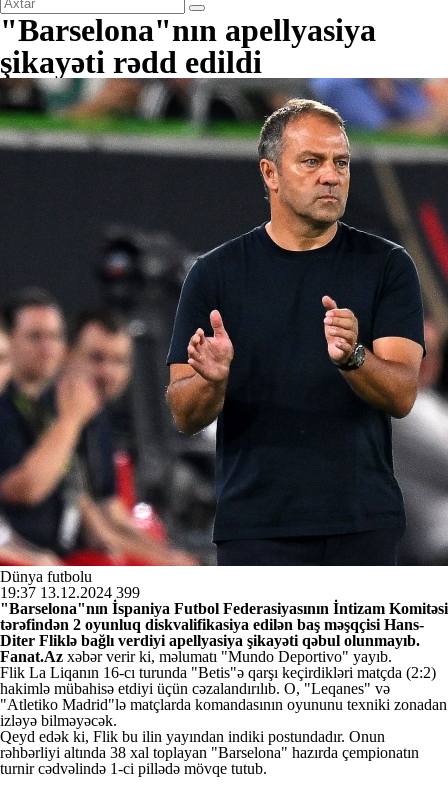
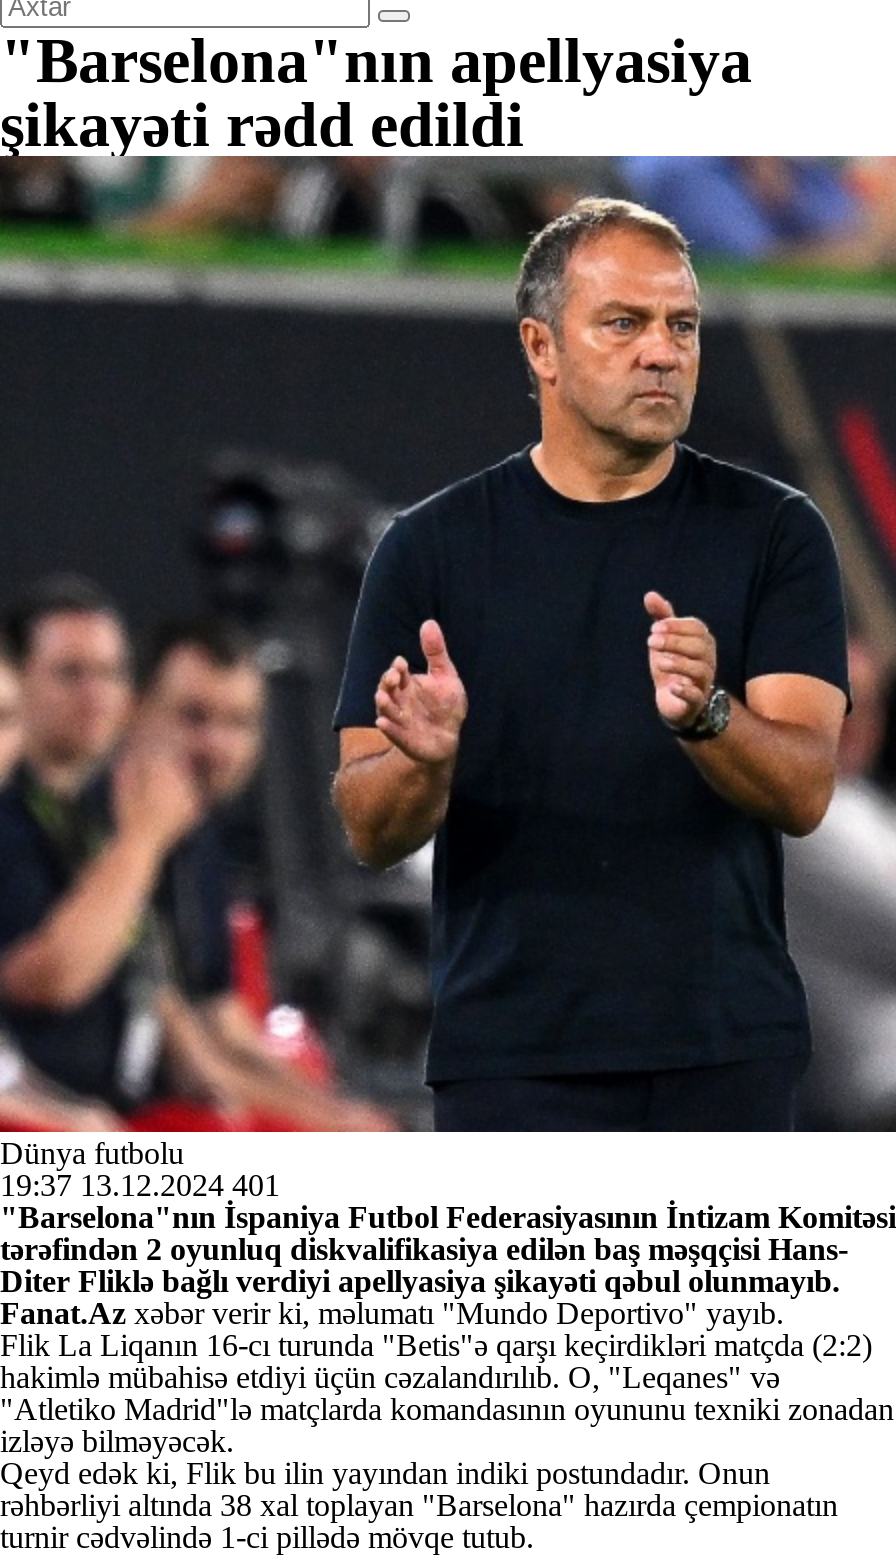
[0,584,140,601] 19:37 13.12.2024 399 -> [0,1168,280,1202] 19:37 13.12.2024 401

